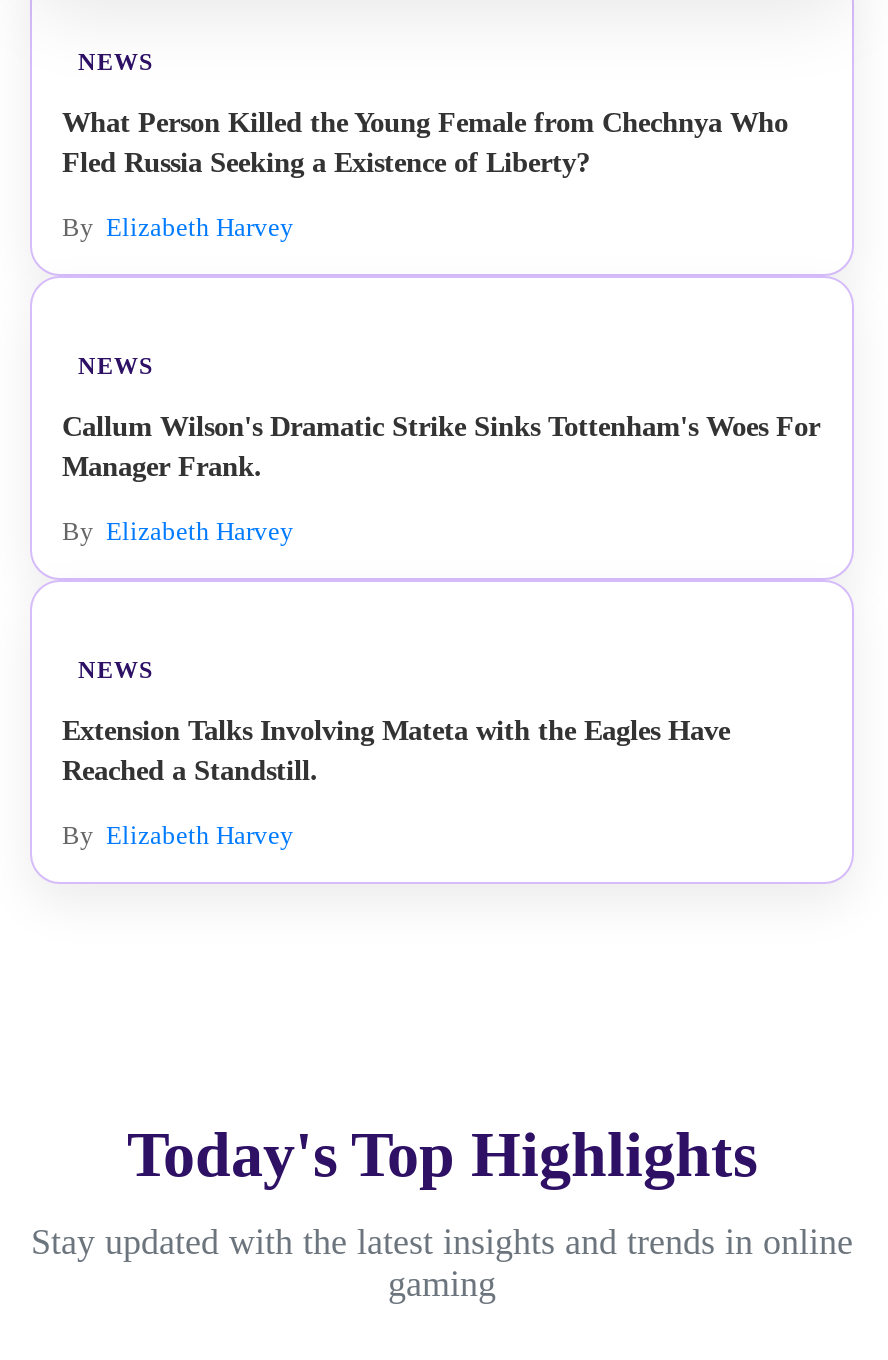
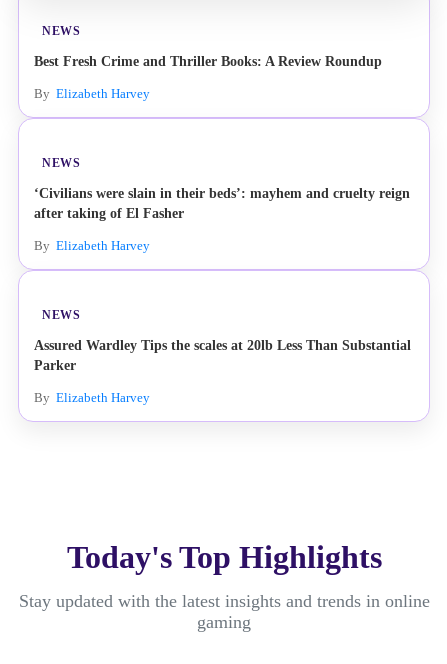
[62,106,788,178] What Person Killed the Young Female from Chechnya Who | Fled Russia Seeking a Existence of Liberty? -> [34,53,382,69] Best Fresh Crime and Thriller Books: A Review Roundup
[62,410,820,482] Callum Wilson's Dramatic Strike Sinks Tottenham's Woes For | Manager Frank. -> [34,185,410,221] ‘Civilians were slain in their beds’: mayhem and cruelty reign | after taking of El Fasher
[62,714,730,786] Extension Talks Involving Mateta with the Eagles Have | Reached a Standstill. -> [34,337,411,373] Assured Wardley Tips the scales at 20lb Less Than Substantial | Parker

